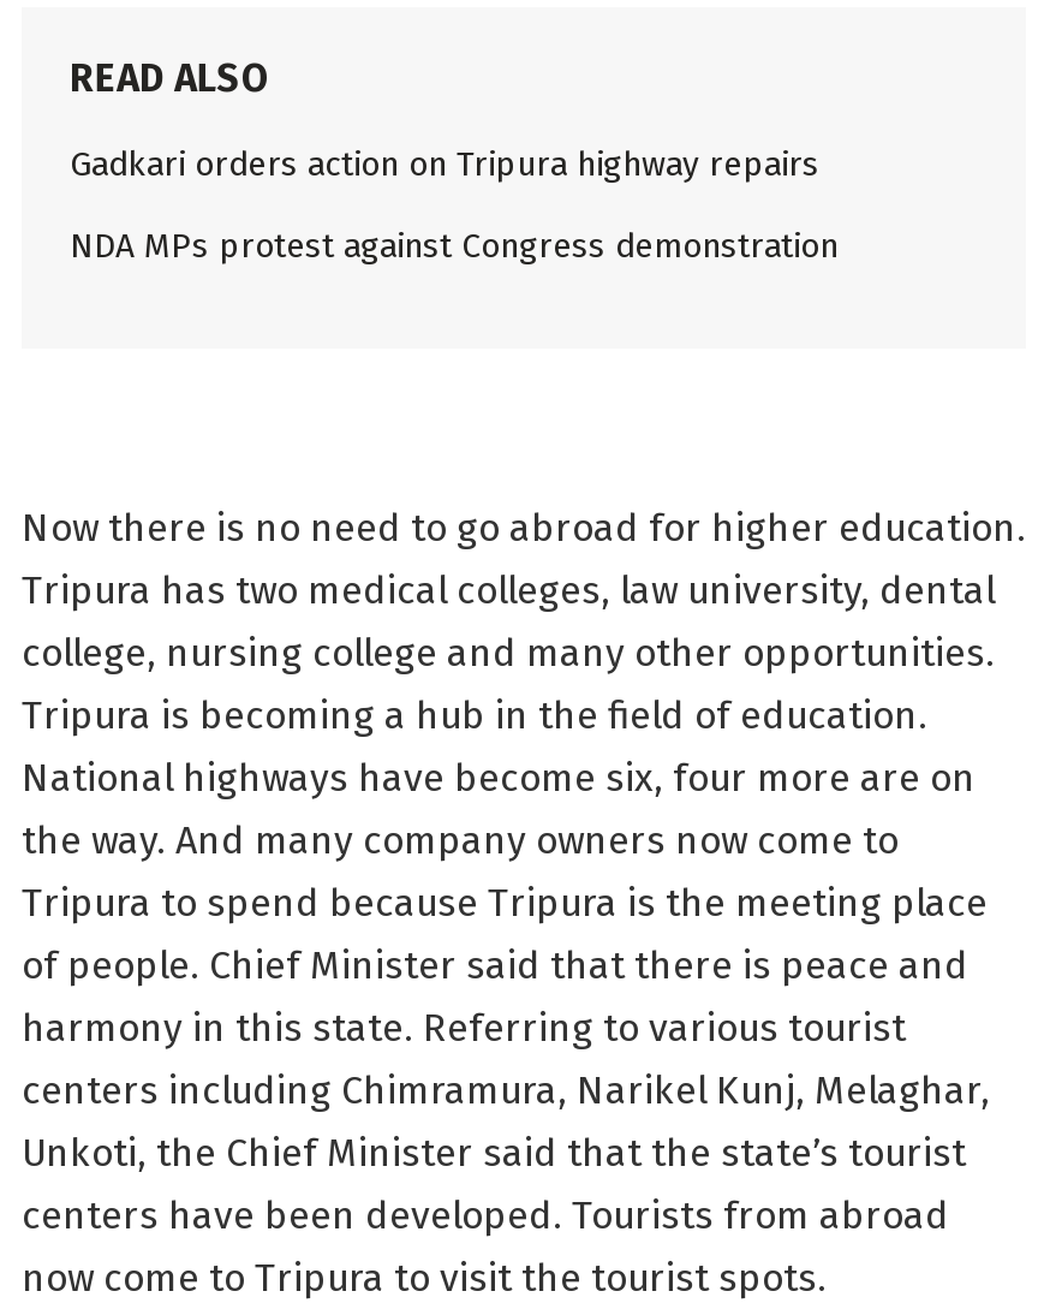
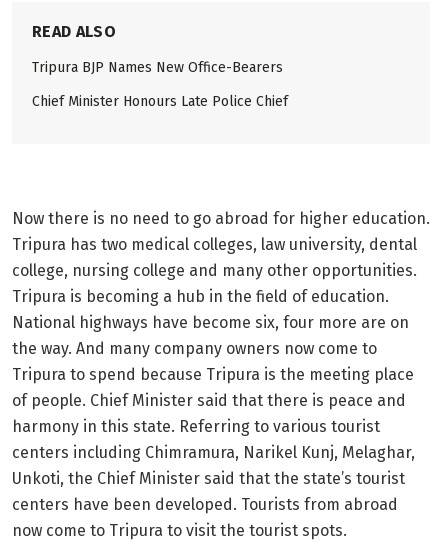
[70,144,819,184] Gadkari orders action on Tripura highway repairs -> [32,59,283,76] Tripura BJP Names New Office-Bearers
[70,225,839,266] NDA MPs protest against Congress demonstration -> [32,93,288,110] Chief Minister Honours Late Police Chief

